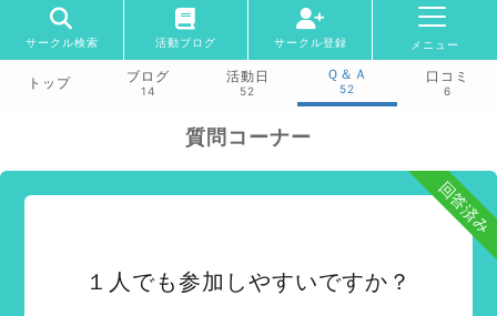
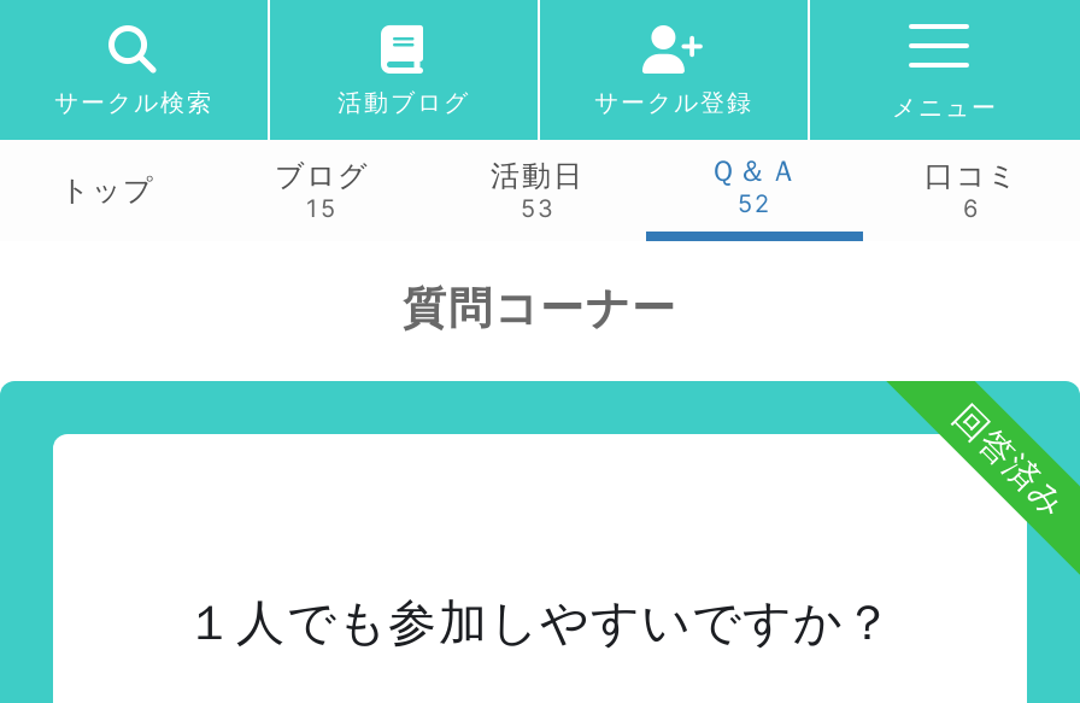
[141,84,155,98] 14 -> [306,193,337,222] 15
[240,84,255,98] 52 -> [521,193,554,222] 53

